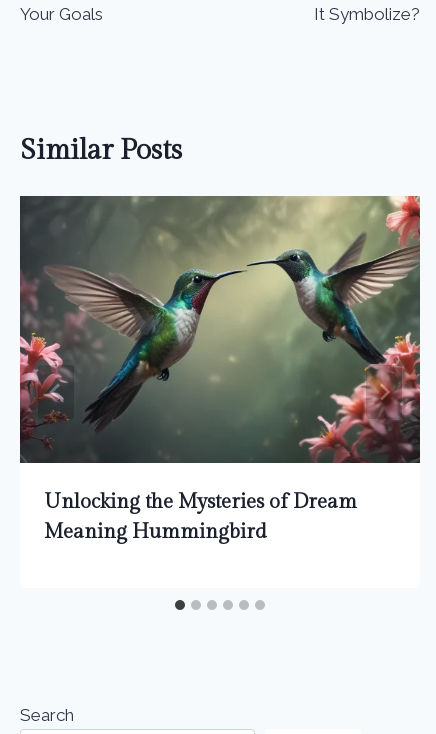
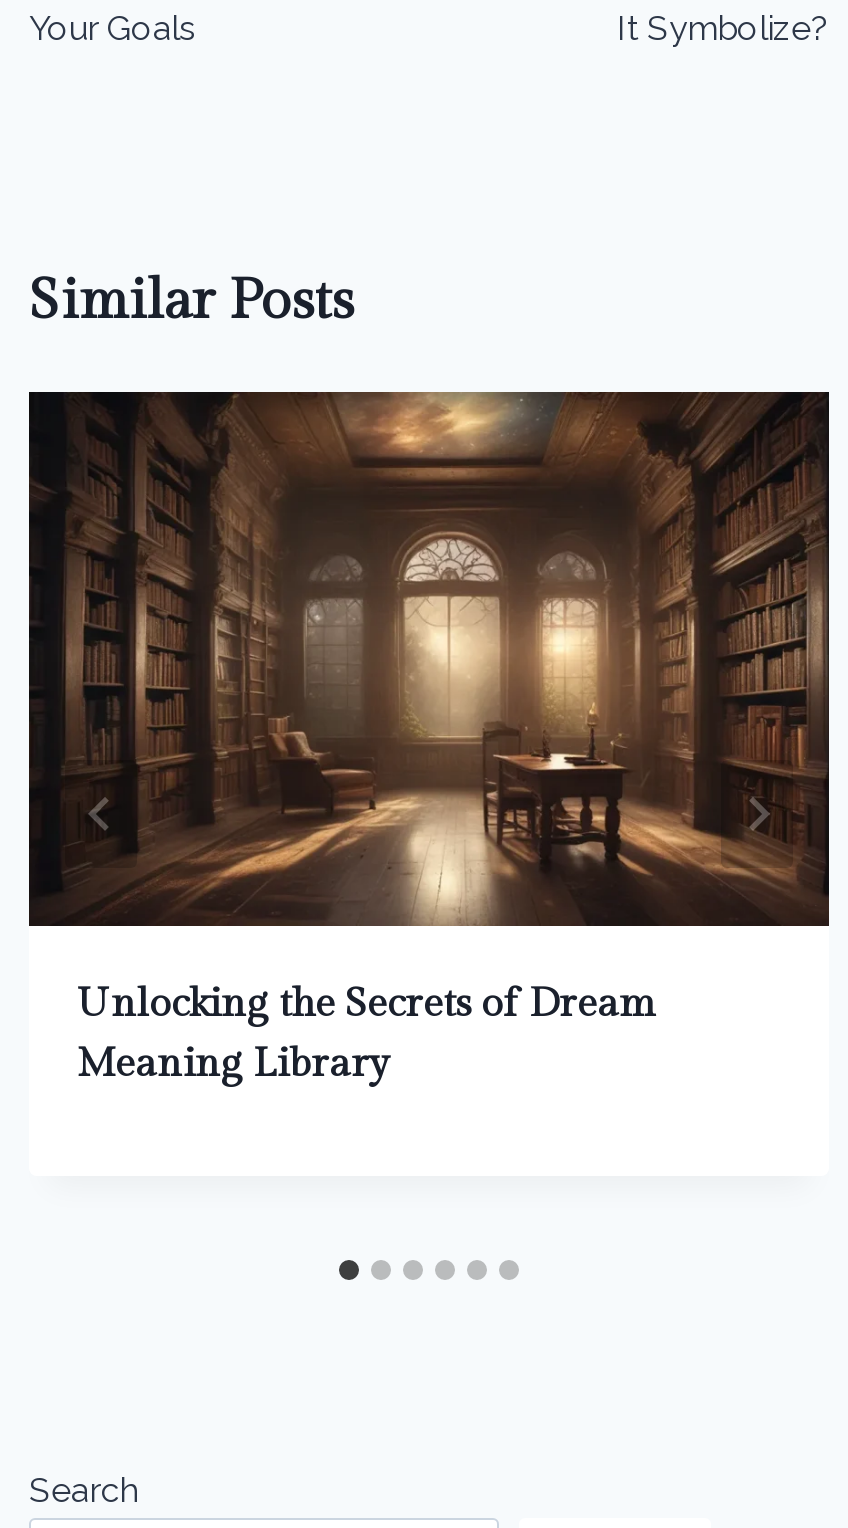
[19,195,421,514] [image] | Unlocking the Mysteries of Dream -> [27,390,831,1028] [image] | Unlocking the Secrets of Dream
[44,520,267,544] Meaning Hummingbird -> [77,1040,389,1088] Meaning Library

